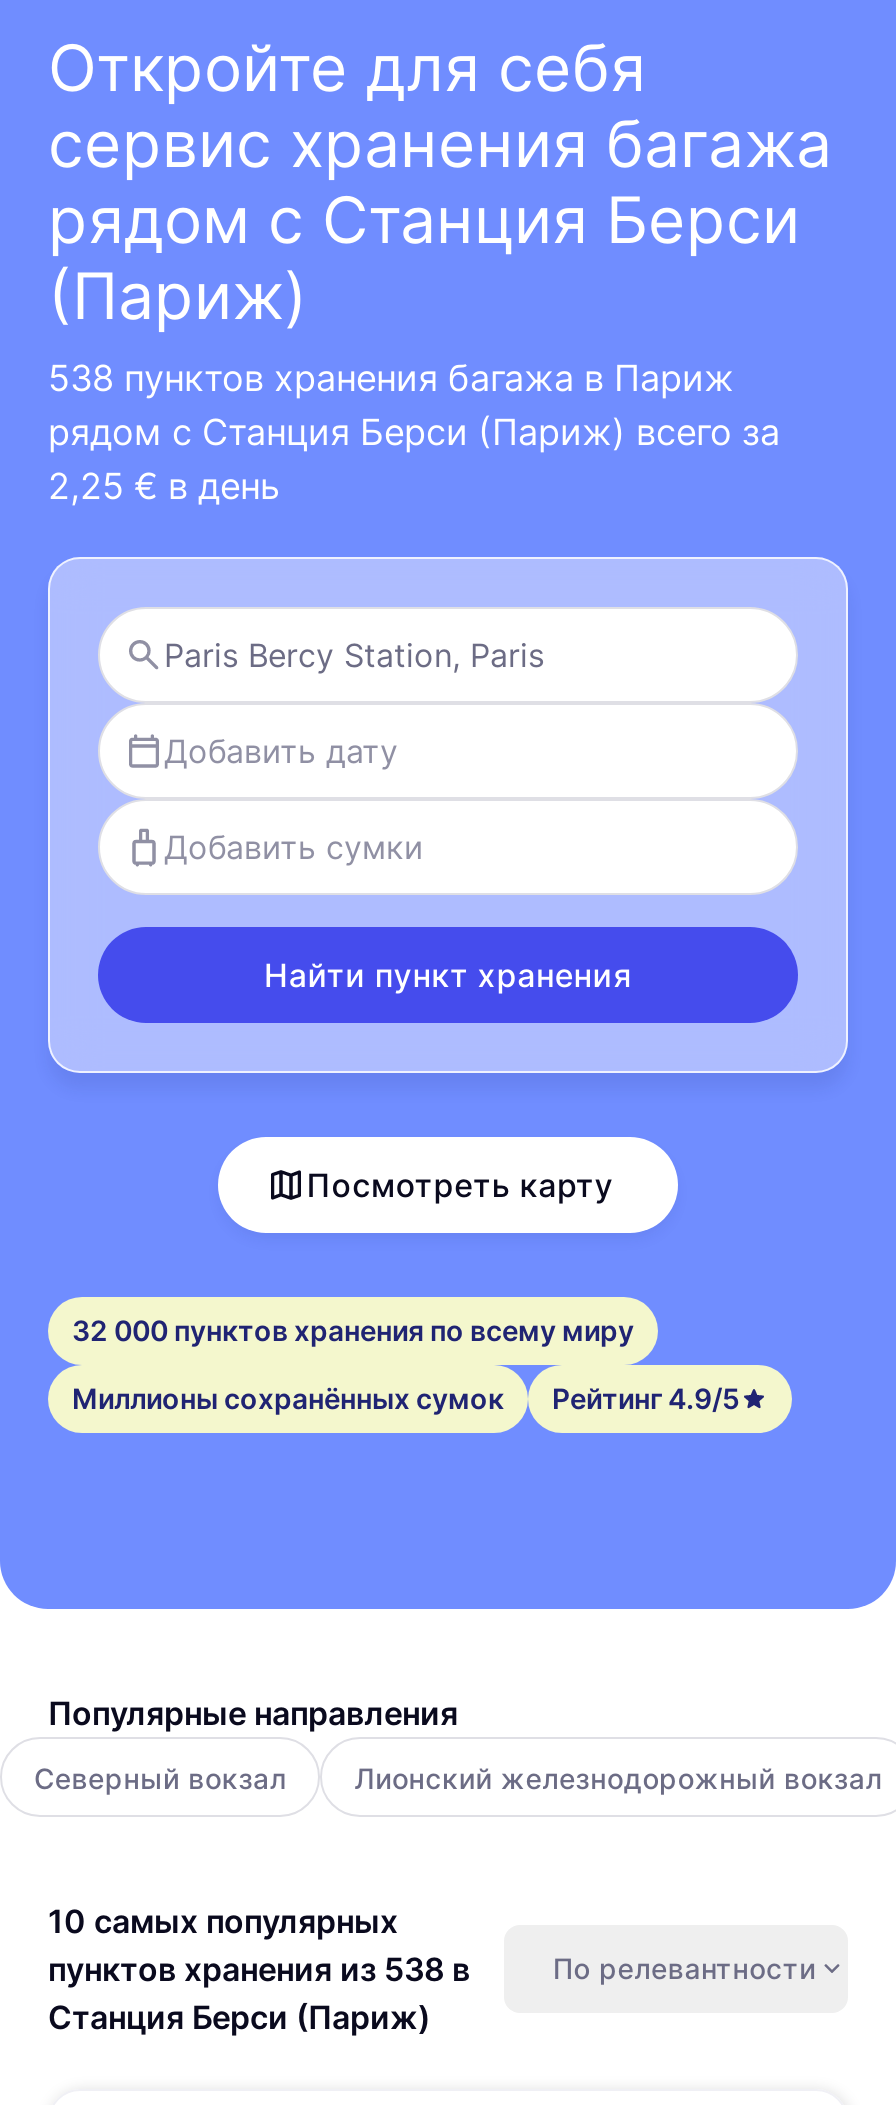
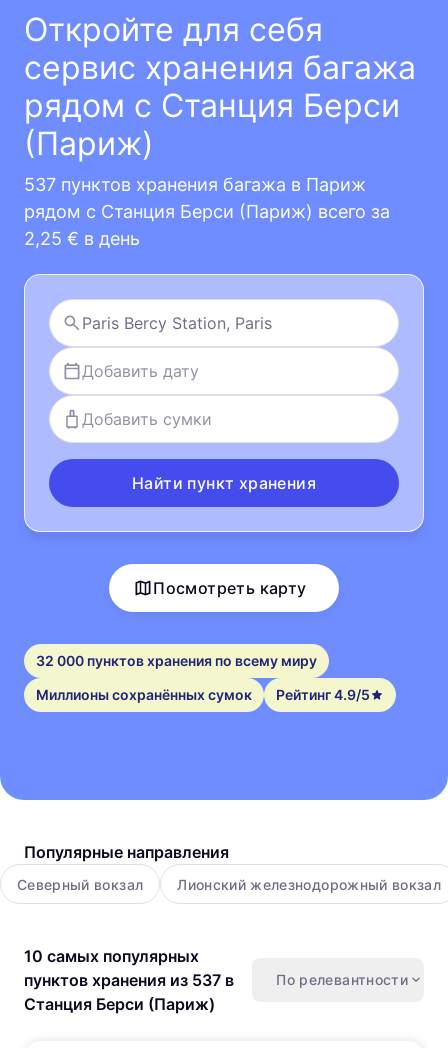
[48,357,734,399] 538 пунктов хранения багажа в Париж -> [24,174,366,195] 537 пунктов хранения багажа в Париж
[48,1949,470,1989] пунктов хранения из 538 в -> [24,970,234,990] пунктов хранения из 537 в

